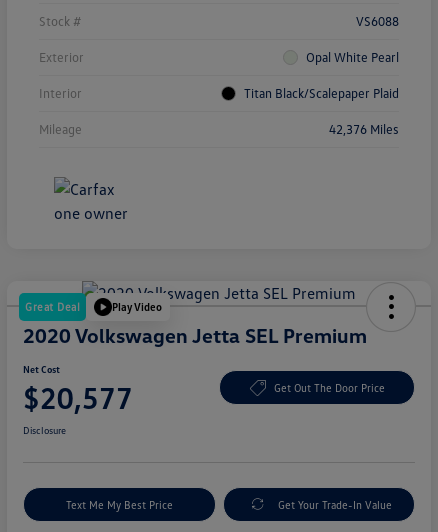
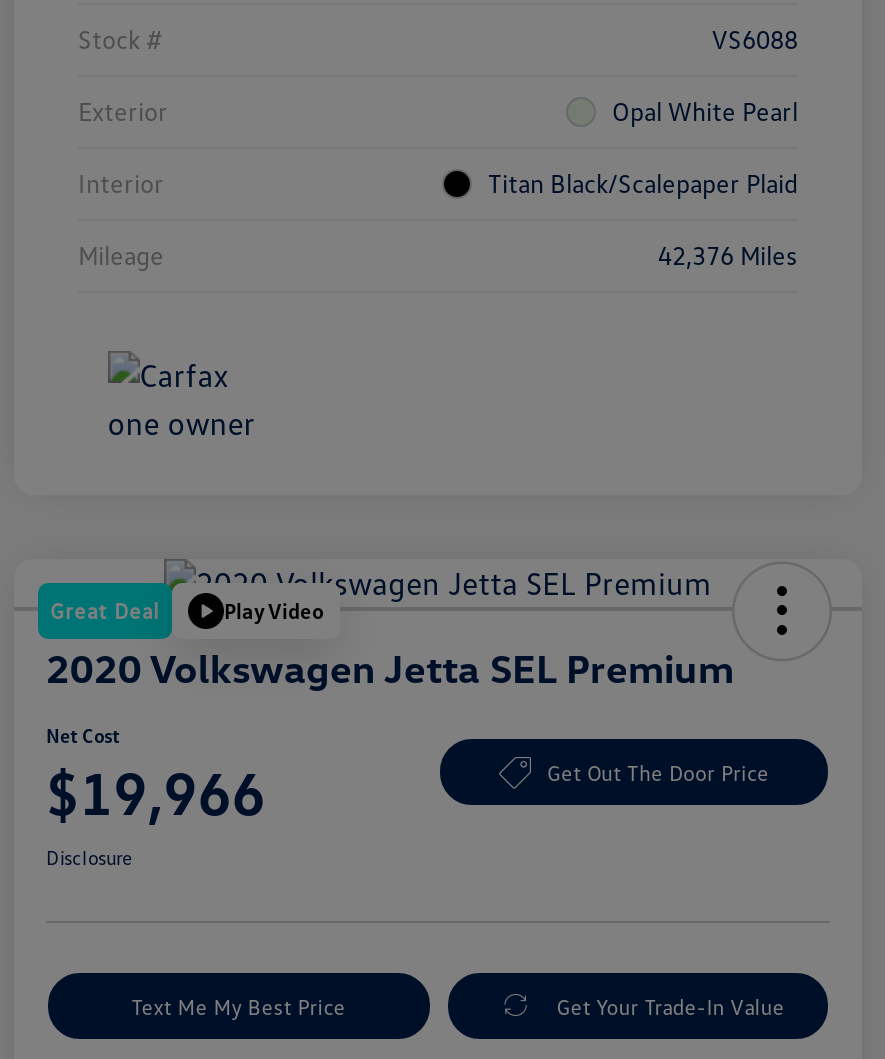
[23,379,133,416] $20,577 -> [46,755,266,829] $19,966

